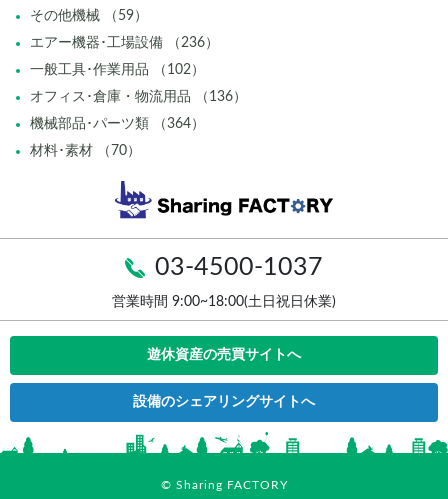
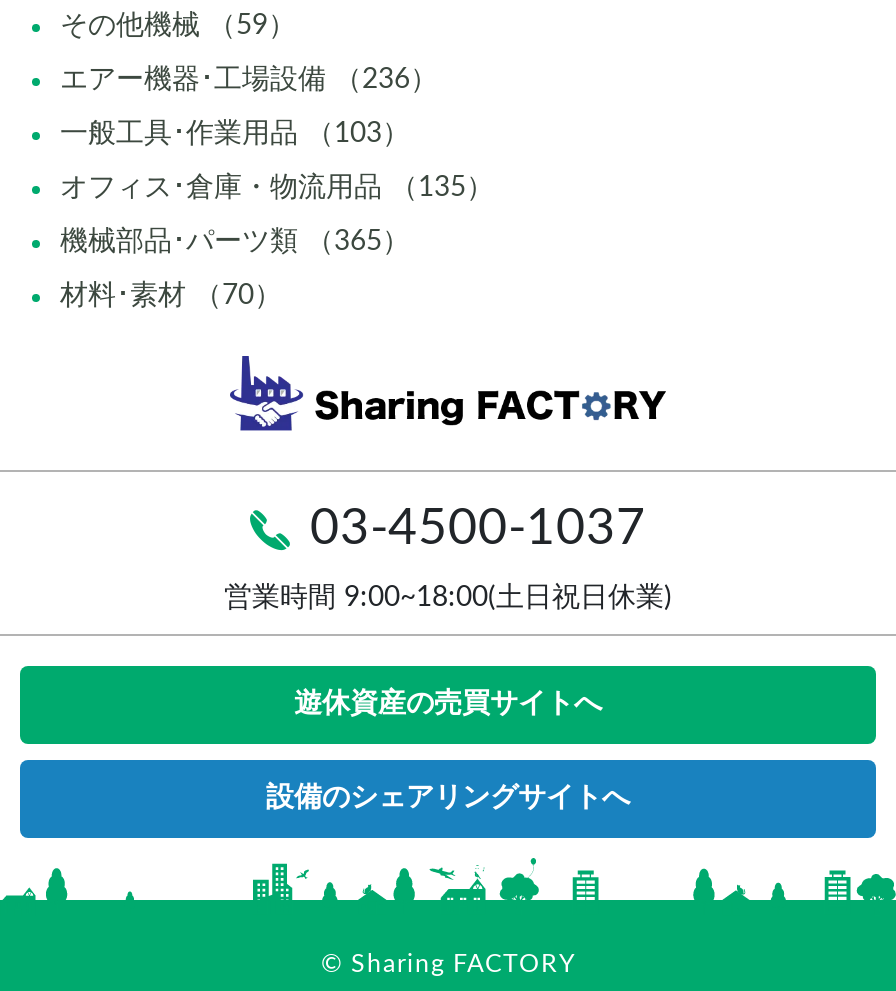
[30,63,205,77] 一般工具･作業用品 （102） -> [60,120,410,148] 一般工具･作業用品 （103）
[30,90,247,104] オフィス･倉庫・物流用品 （136） -> [60,174,494,202] オフィス･倉庫・物流用品 （135）
[30,117,205,131] 機械部品･パーツ類 （364） -> [60,228,410,256] 機械部品･パーツ類 （365）

